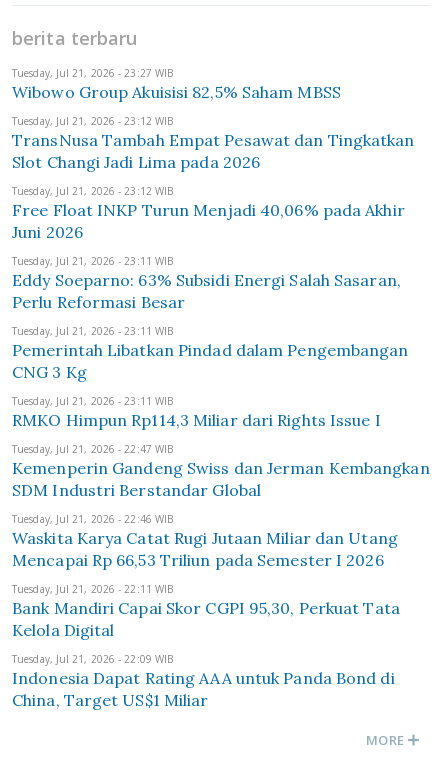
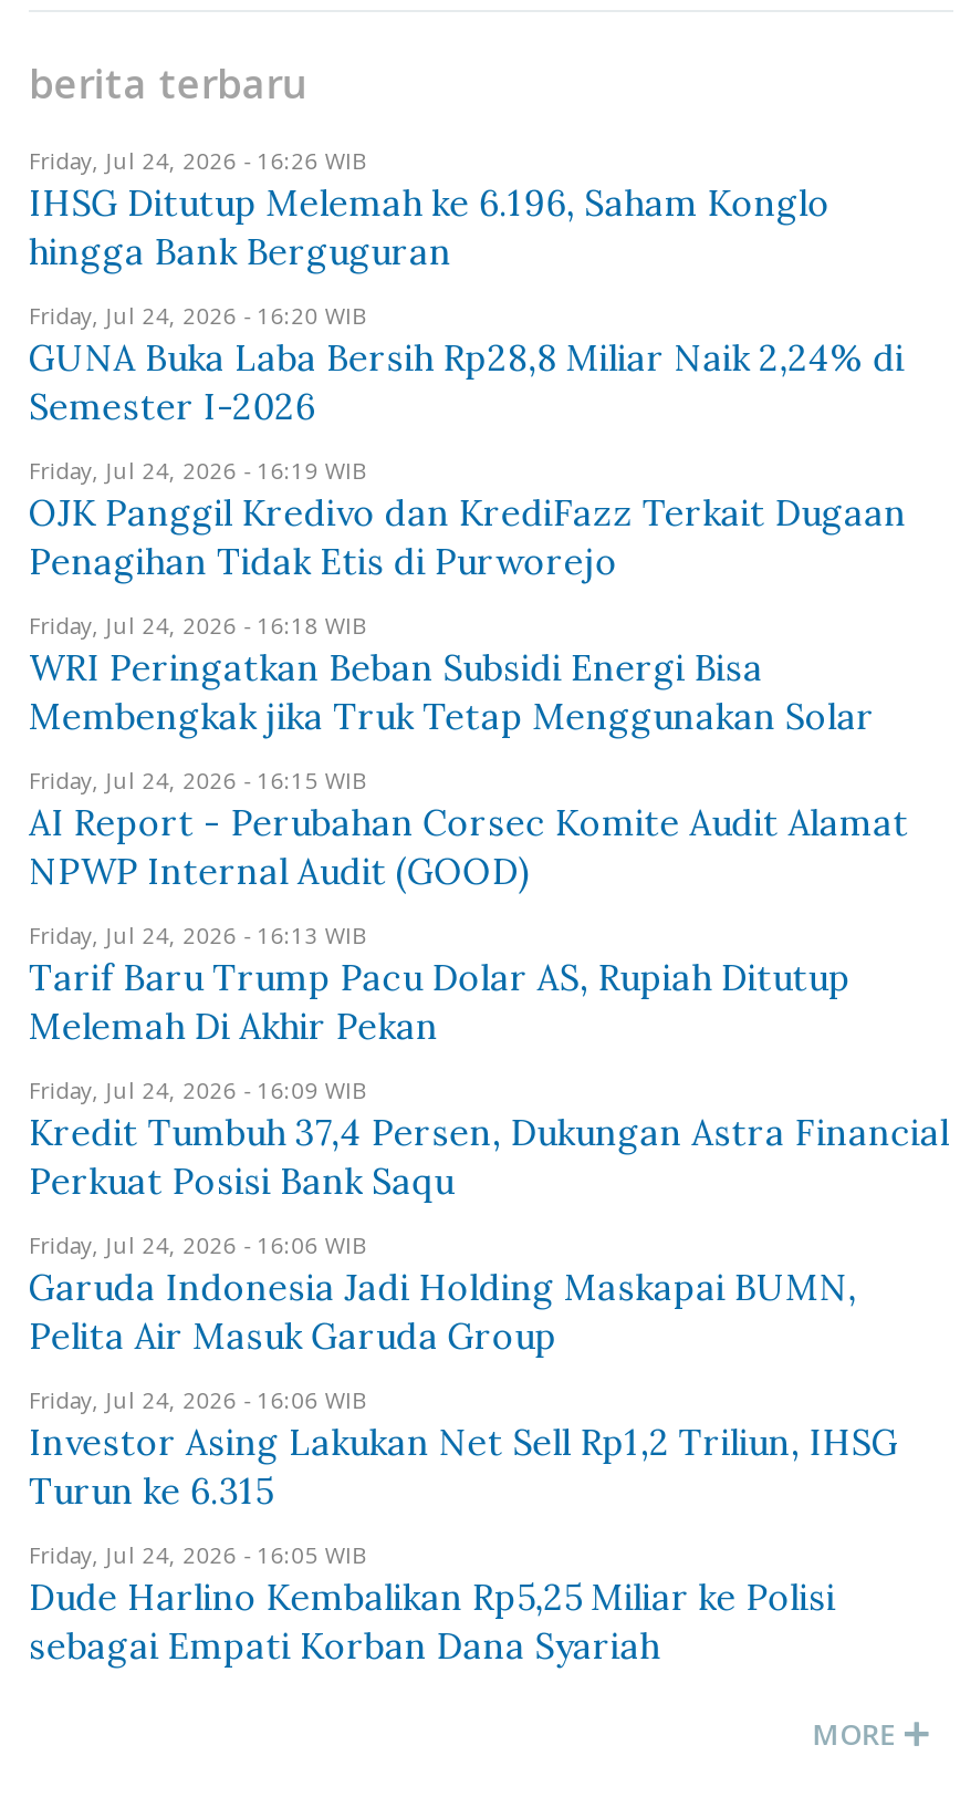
[12,66,341,102] Tuesday, Jul 21, 2026 - 23:27 WIB | Wibowo Group Akuisisi 82,5% Saham MBSS -> [29,145,830,273] Friday, Jul 24, 2026 - 16:26 WIB | IHSG Ditutup Melemah ke 6.196, Saham Konglo | hingga Bank Berguguran
[12,114,414,172] Tuesday, Jul 21, 2026 - 23:12 WIB | TransNusa Tambah Empat Pesawat dan Tingkatkan | Slot Changi Jadi Lima pada 2026 -> [29,300,904,428] Friday, Jul 24, 2026 - 16:20 WIB | GUNA Buka Laba Bersih Rp28,8 Miliar Naik 2,24% di | Semester I-2026
[12,184,405,242] Tuesday, Jul 21, 2026 - 23:12 WIB | Free Float INKP Turun Menjadi 40,06% pada Akhir | Juni 2026 -> [29,455,906,583] Friday, Jul 24, 2026 - 16:19 WIB | OJK Panggil Kredivo dan KrediFazz Terkait Dugaan | Penagihan Tidak Etis di Purworejo
[12,254,401,312] Tuesday, Jul 21, 2026 - 23:11 WIB | Eddy Soeparno: 63% Subsidi Energi Salah Sasaran, | Perlu Reformasi Besar -> [29,610,875,738] Friday, Jul 24, 2026 - 16:18 WIB | WRI Peringatkan Beban Subsidi Energi Bisa | Membengkak jika Truk Tetap Menggunakan Solar
[12,324,408,382] Tuesday, Jul 21, 2026 - 23:11 WIB | Pemerintah Libatkan Pindad dalam Pengembangan | CNG 3 Kg -> [29,765,909,893] Friday, Jul 24, 2026 - 16:15 WIB | AI Report - Perubahan Corsec Komite Audit Alamat | NPWP Internal Audit (GOOD)
[12,394,381,430] Tuesday, Jul 21, 2026 - 23:11 WIB | RMKO Himpun Rp114,3 Miliar dari Rights Issue I -> [29,920,851,1048] Friday, Jul 24, 2026 - 16:13 WIB | Tarif Baru Trump Pacu Dolar AS, Rupiah Ditutup | Melemah Di Akhir Pekan
[12,442,430,500] Tuesday, Jul 21, 2026 - 22:47 WIB | Kemenperin Gandeng Swiss dan Jerman Kembangkan | SDM Industri Berstandar Global -> [29,1074,949,1203] Friday, Jul 24, 2026 - 16:09 WIB | Kredit Tumbuh 37,4 Persen, Dukungan Astra Financial | Perkuat Posisi Bank Saqu
[12,512,398,570] Tuesday, Jul 21, 2026 - 22:46 WIB | Waskita Karya Catat Rugi Jutaan Miliar dan Utang | Mencapai Rp 66,53 Triliun pada Semester I 2026 -> [29,1229,857,1358] Friday, Jul 24, 2026 - 16:06 WIB | Garuda Indonesia Jadi Holding Maskapai BUMN, | Pelita Air Masuk Garuda Group
[12,582,400,640] Tuesday, Jul 21, 2026 - 22:11 WIB | Bank Mandiri Capai Skor CGPI 95,30, Perkuat Tata | Kelola Digital -> [29,1384,898,1513] Friday, Jul 24, 2026 - 16:06 WIB | Investor Asing Lakukan Net Sell Rp1,2 Triliun, IHSG | Turun ke 6.315
[12,652,395,710] Tuesday, Jul 21, 2026 - 22:09 WIB | Indonesia Dapat Rating AAA untuk Panda Bond di | China, Target US$1 Miliar -> [29,1539,835,1668] Friday, Jul 24, 2026 - 16:05 WIB | Dude Harlino Kembalikan Rp5,25 Miliar ke Polisi | sebagai Empati Korban Dana Syariah

